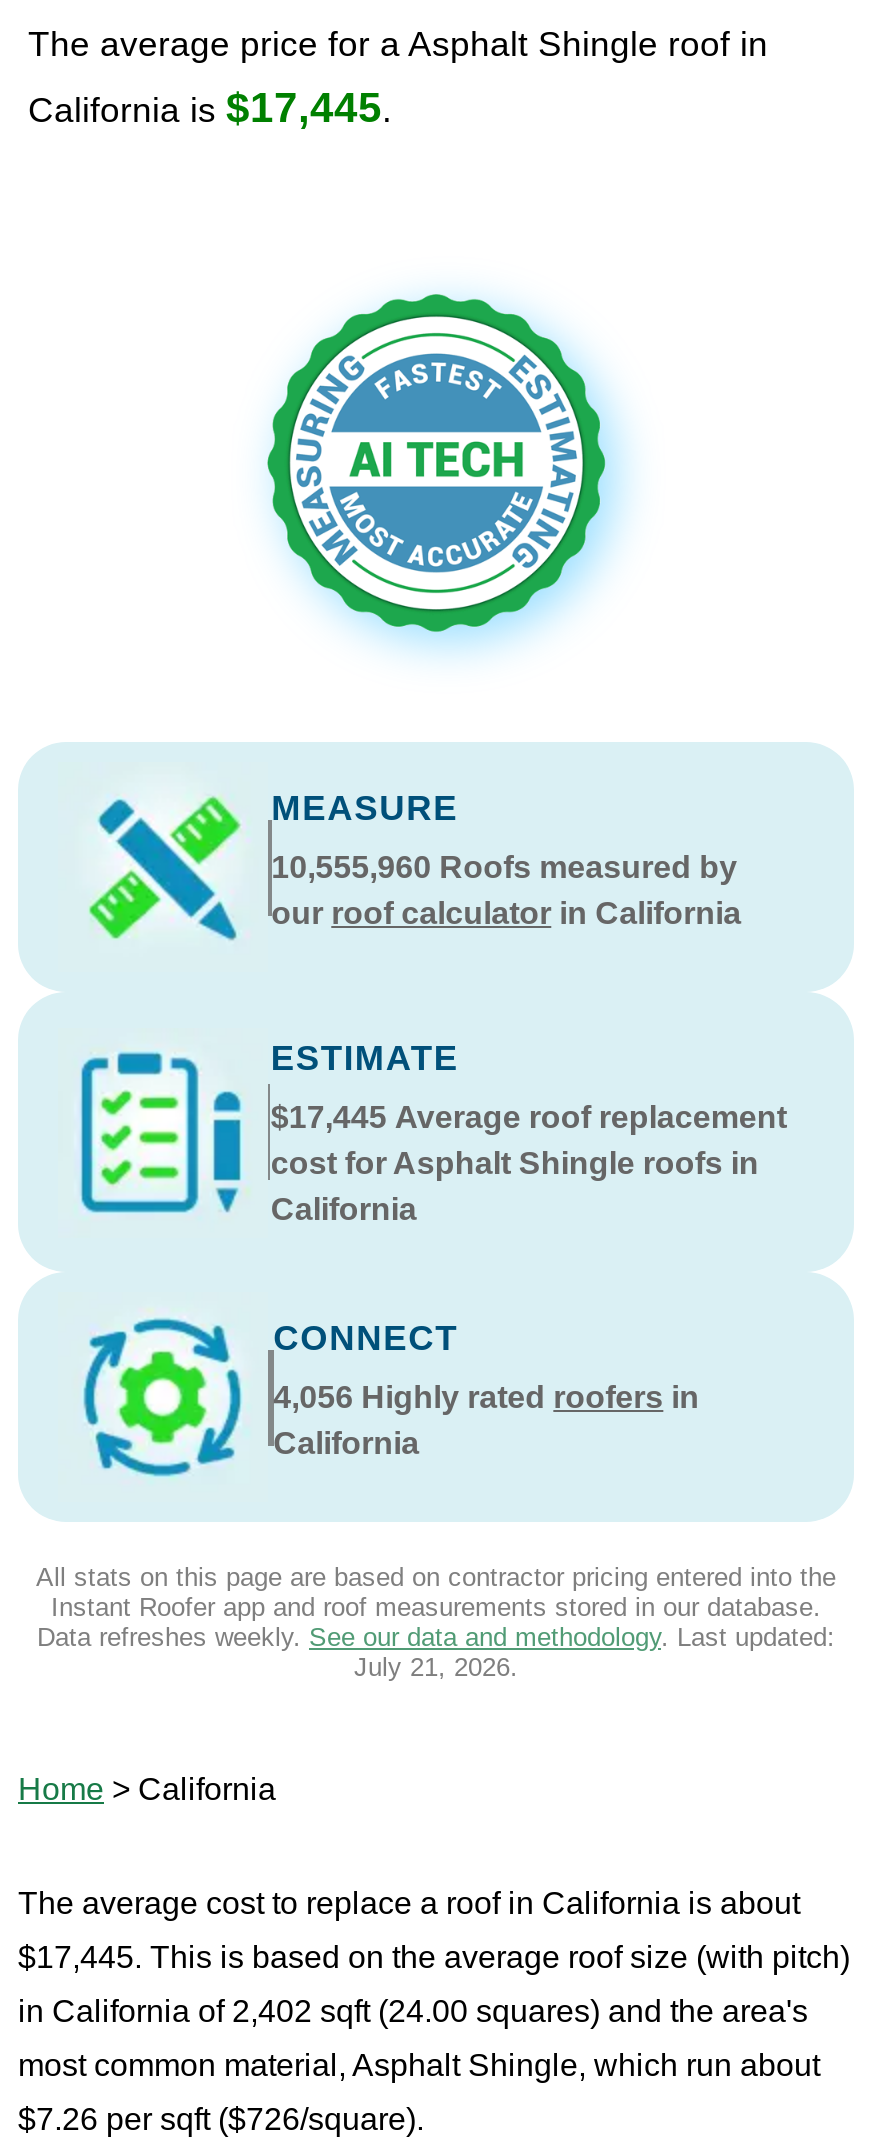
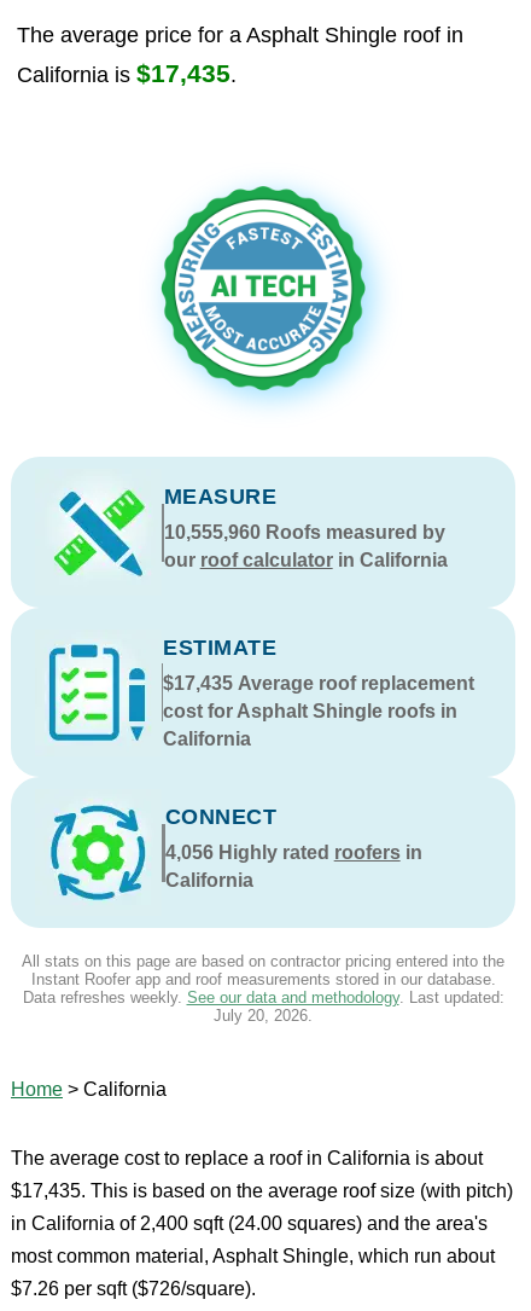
[28,84,392,130] California is $17,445. -> [17,59,237,87] California is $17,435.
[271,1100,787,1134] $17,445 Average roof replacement -> [163,673,475,694] $17,435 Average roof replacement
[354,1652,518,1682] July 21, 2026. -> [214,1007,313,1025] July 20, 2026.
[18,1940,850,1974] $17,445. This is based on the average roof size (with pitch) -> [11,1181,513,1201] $17,435. This is based on the average roof size (with pitch)
[18,1994,808,2028] in California of 2,402 sqft (24.00 squares) and the area's -> [11,1213,488,1234] in California of 2,400 sqft (24.00 squares) and the area's

